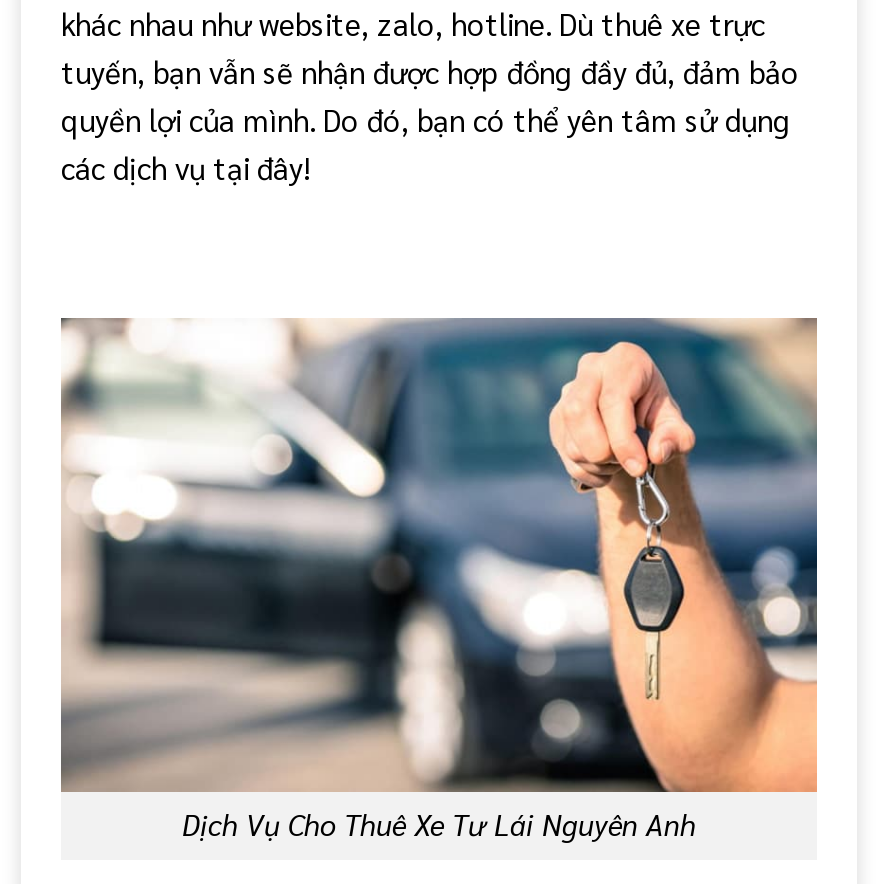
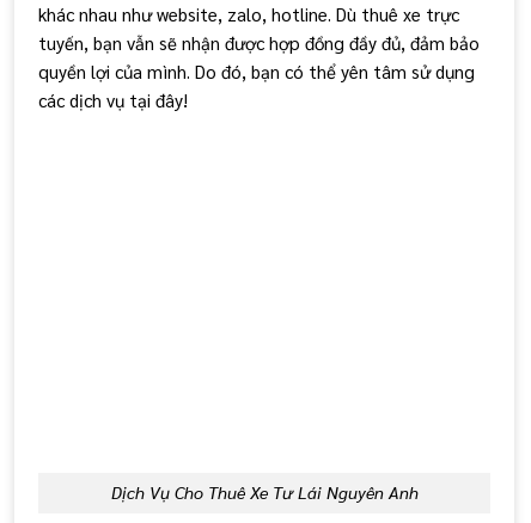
[59,316,819,794] [image] -> none

